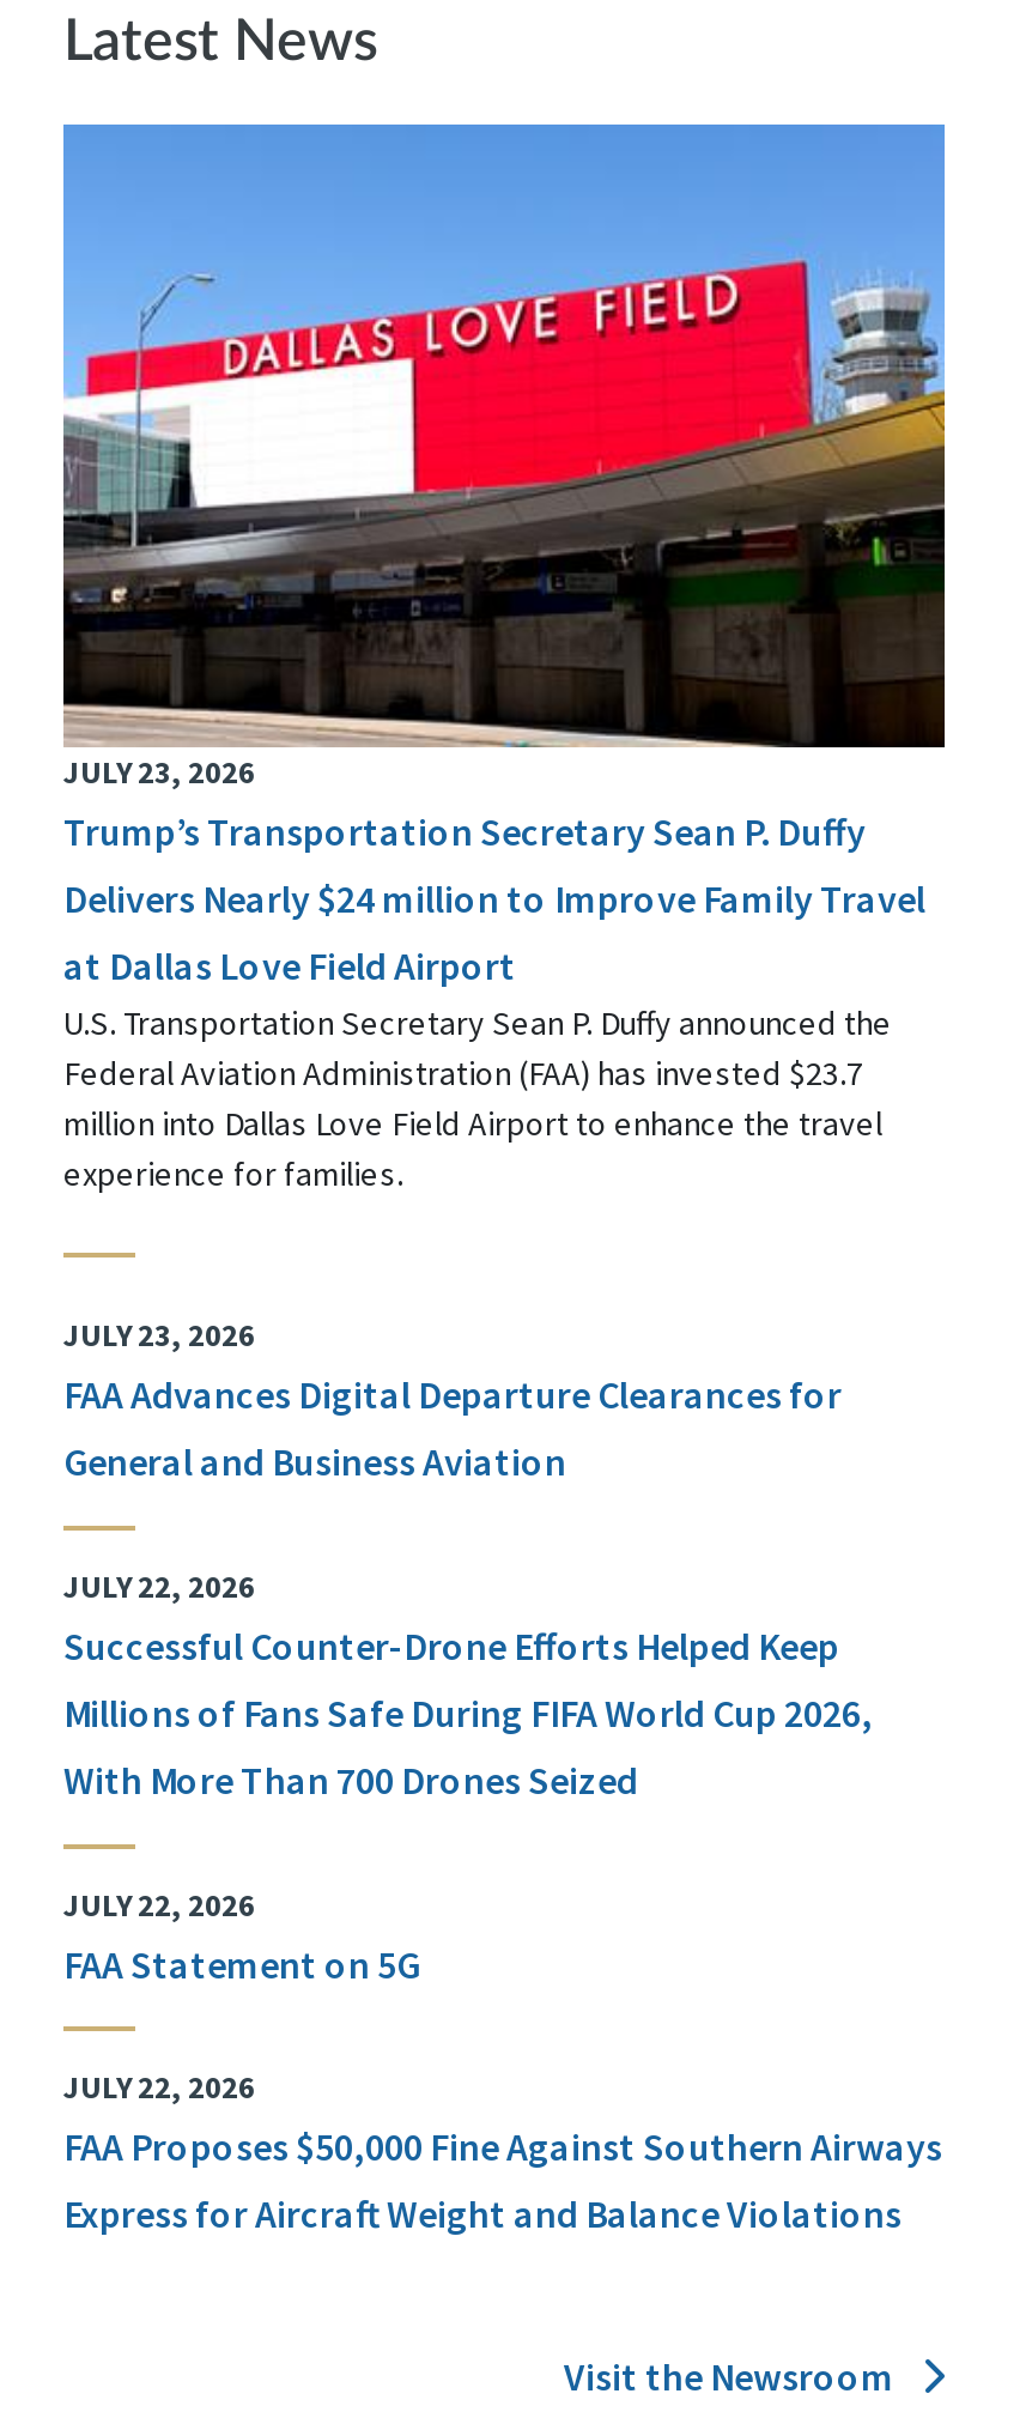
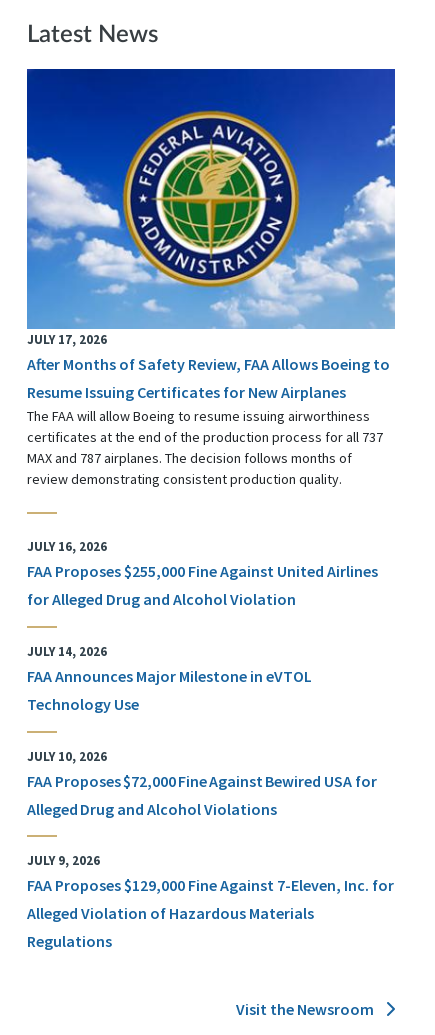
[61,122,947,1194] [image] | JULY 23, 2026 | Trump’s Transportation Secretary Sean P. Duffy | Delivers Nearly $24 million to Improve Family Travel | at Dallas Love Field Airport | U.S. Transportation Secretary Sean P. Duffy announced the | Federal Aviation Administration (FAA) has invested $23.7 | million into Dallas Love Field Airport to enhance the travel | experience for families. -> [26,68,396,488] [image] | JULY 17, 2026 | After Months of Safety Review, FAA Allows Boeing to | Resume Issuing Certificates for New Airplanes | The FAA will allow Boeing to resume issuing airworthiness | certificates at the end of the production process for all 737 | MAX and 787 airplanes. The decision follows months of | review demonstrating consistent production quality.
[63,1316,842,1486] JULY 23, 2026 | FAA Advances Digital Departure Clearances for | General and Business Aviation -> [27,538,378,609] JULY 16, 2026 | FAA Proposes $255,000 Fine Against United Airlines | for Alleged Drug and Alcohol Violation
[63,1566,873,1804] JULY 22, 2026 | Successful Counter-Drone Efforts Helped Keep | Millions of Fans Safe During FIFA World Cup 2026, | With More Than 700 Drones Seized -> [27,643,312,714] JULY 14, 2026 | FAA Announces Major Milestone in eVTOL | Technology Use
[63,1884,420,1987] JULY 22, 2026 | FAA Statement on 5G -> [27,748,377,819] JULY 10, 2026 | FAA Proposes $72,000 Fine Against Bewired USA for | Alleged Drug and Alcohol Violations
[63,2068,942,2238] JULY 22, 2026 | FAA Proposes $50,000 Fine Against Southern Airways | Express for Aircraft Weight and Balance Violations -> [27,852,394,951] JULY 9, 2026 | FAA Proposes $129,000 Fine Against 7-Eleven, Inc. for | Alleged Violation of Hazardous Materials | Regulations

